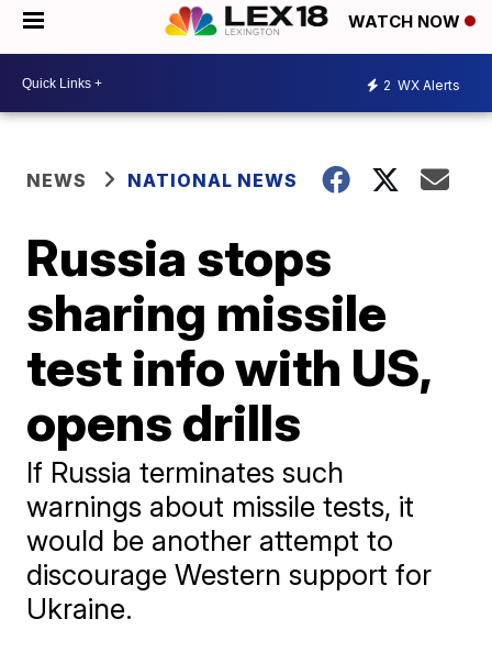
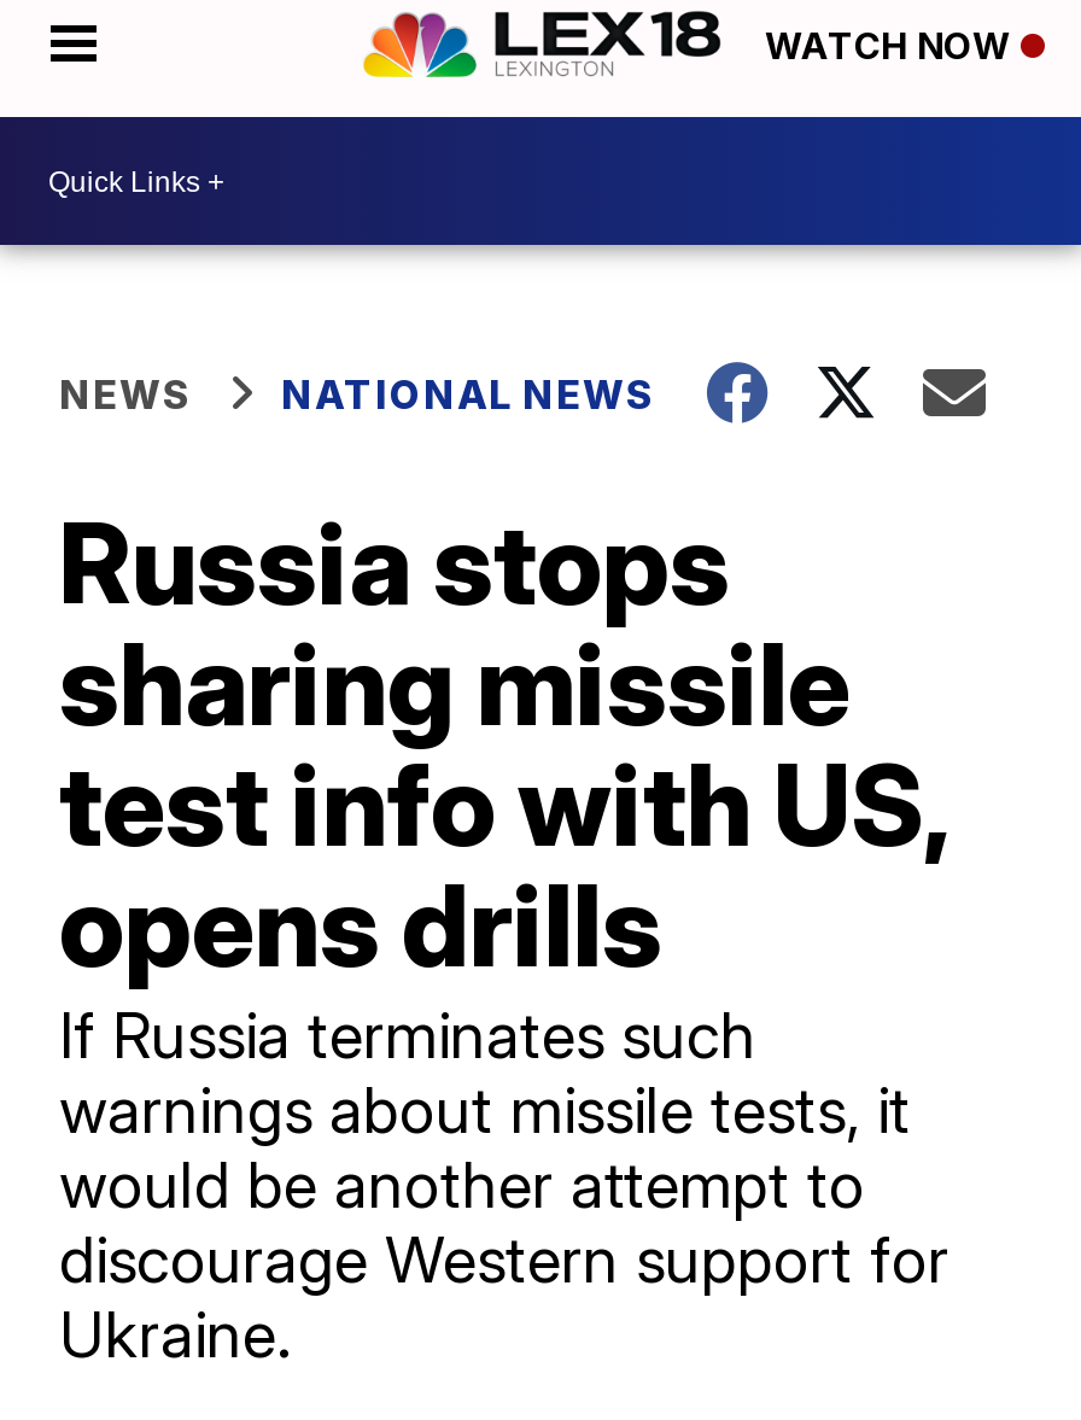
[383,76,460,93] 2 WX Alerts -> none

